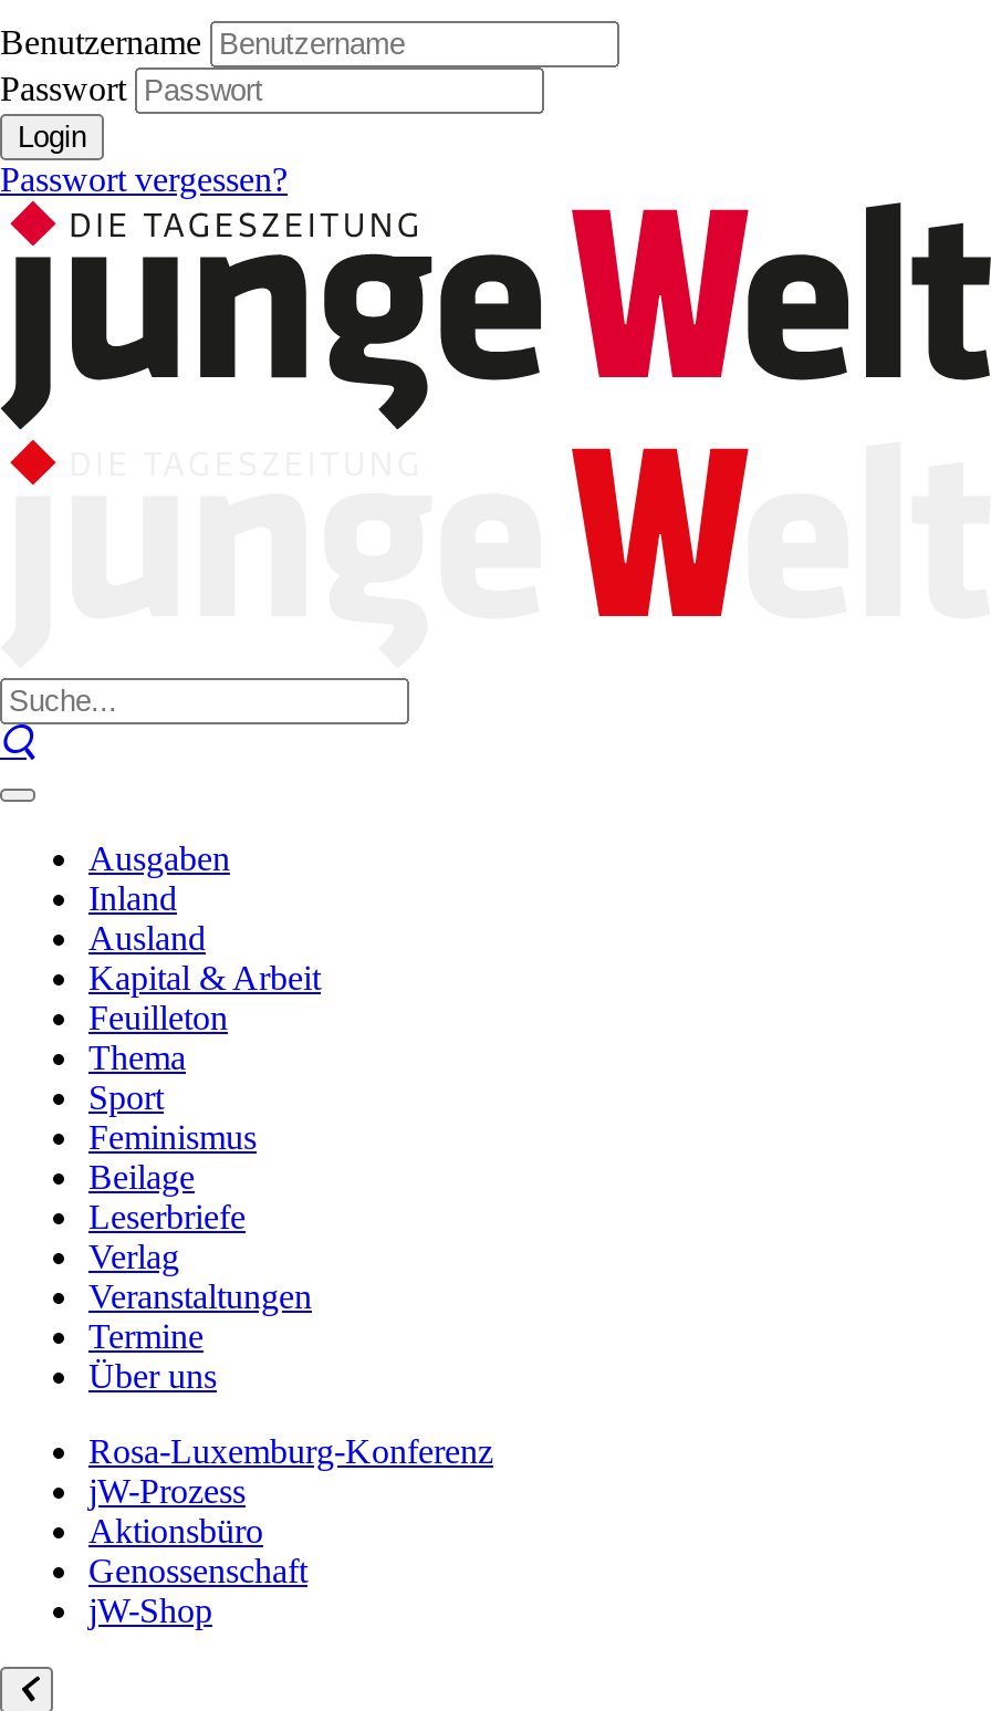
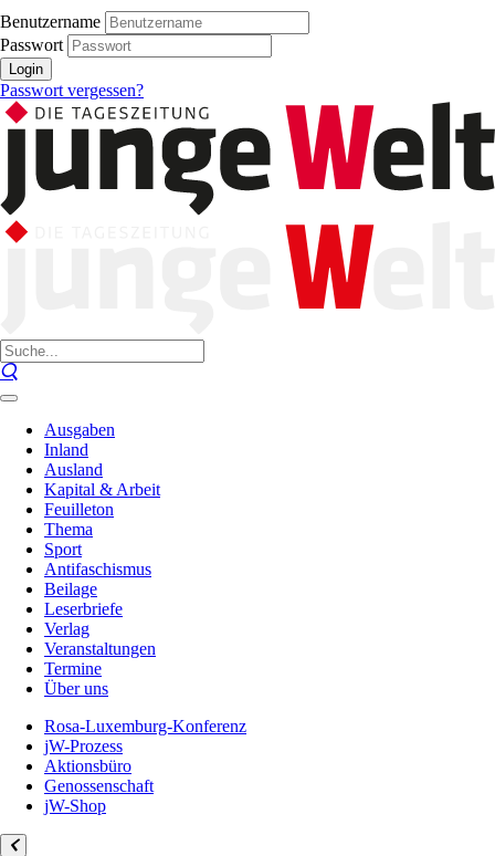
[88,1118,257,1156] Feminismus -> [44,560,151,578] Antifaschismus

